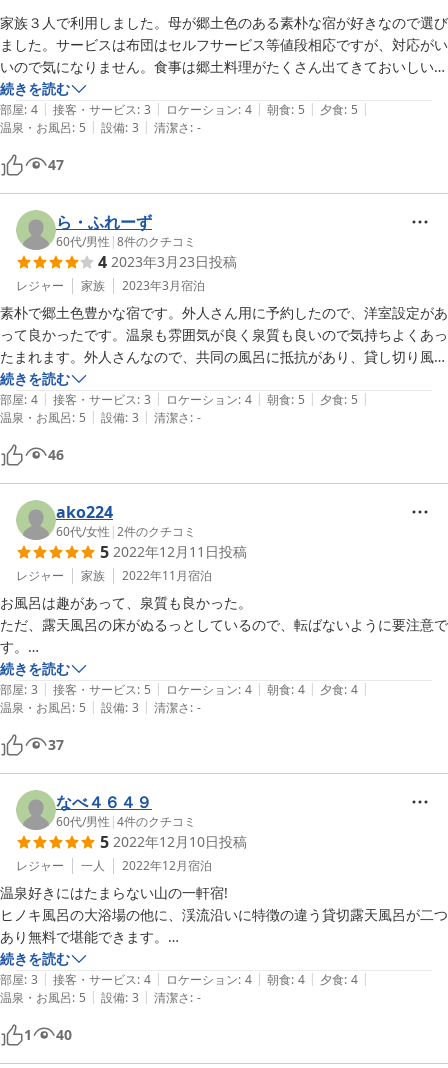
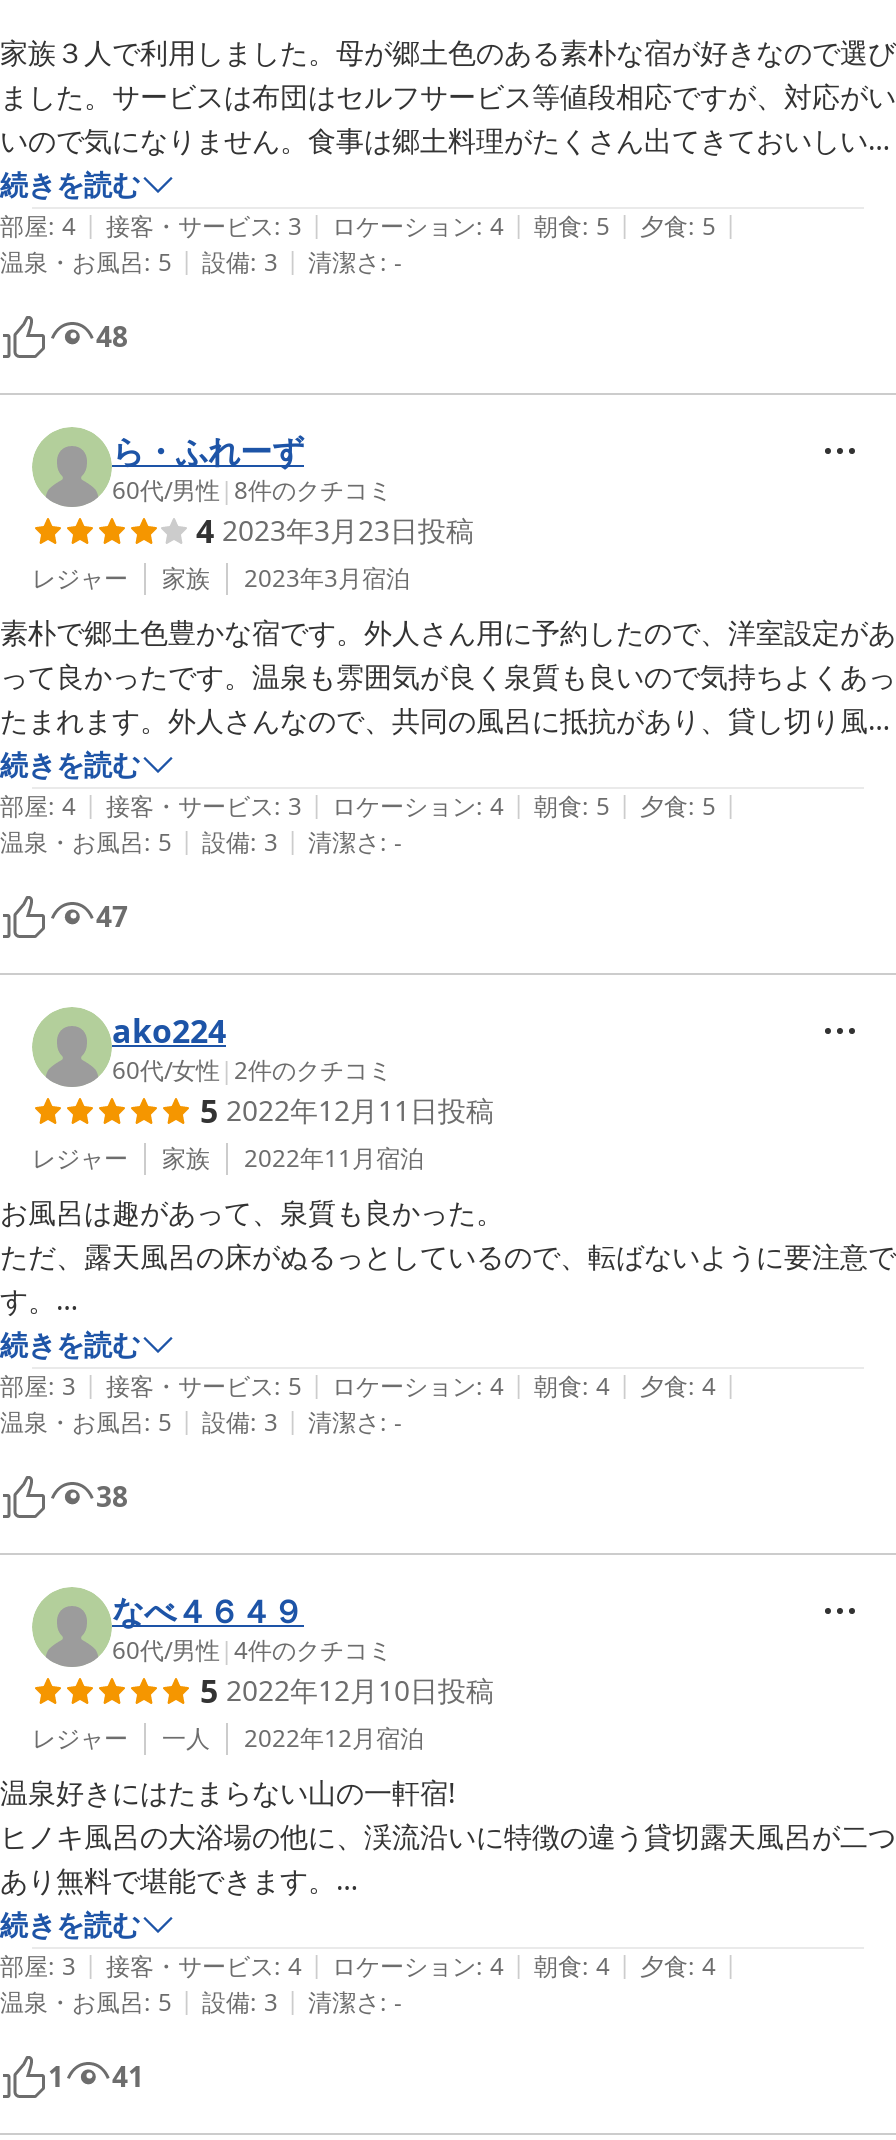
[48,155,64,174] 47 -> [96,317,128,355] 48
[48,445,64,464] 46 -> [96,897,128,935] 47
[48,735,64,754] 37 -> [96,1477,128,1515] 38
[24,1025,72,1044] 1 40 -> [48,2057,144,2095] 1 41

